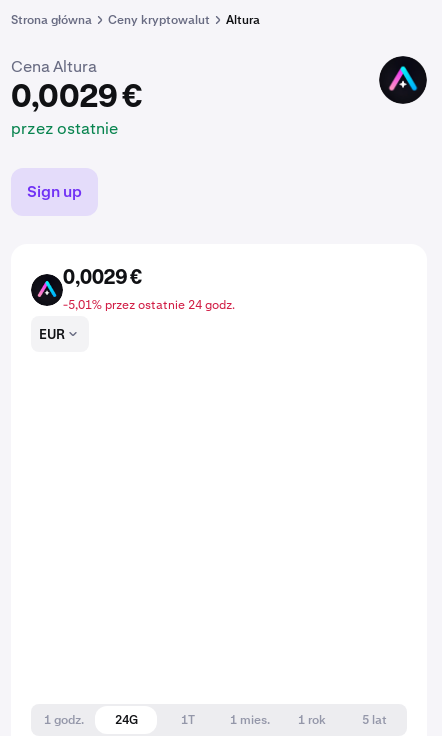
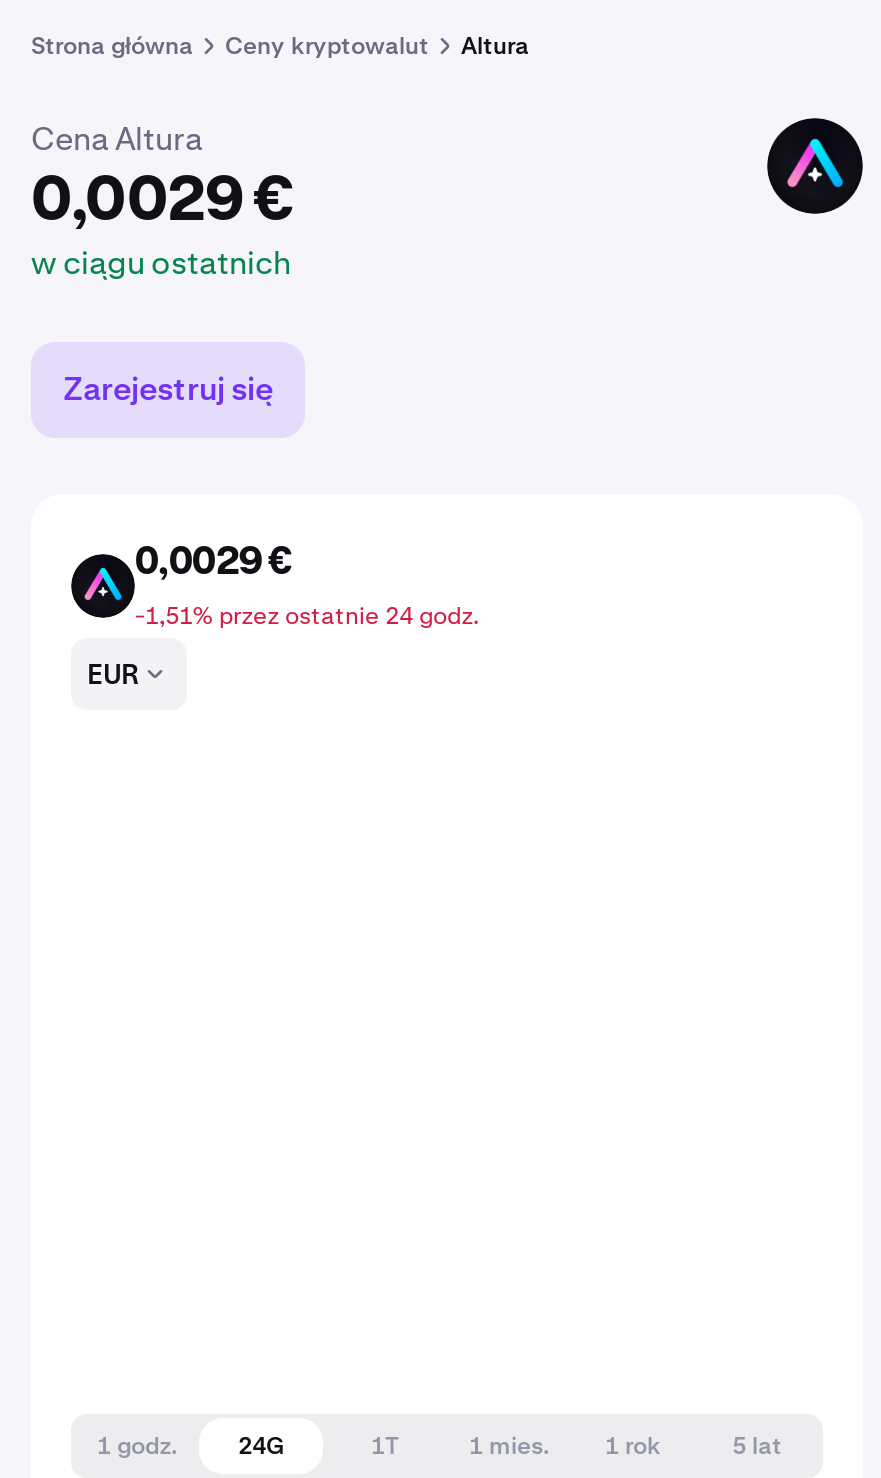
[11,118,118,139] przez ostatnie -> [31,242,291,284] w ciągu ostatnich
[27,181,82,202] Sign up -> [63,368,273,410] Zarejestruj się
[63,297,235,313] -5,01% przez ostatnie 24 godz. -> [135,600,479,632] -1,51% przez ostatnie 24 godz.

